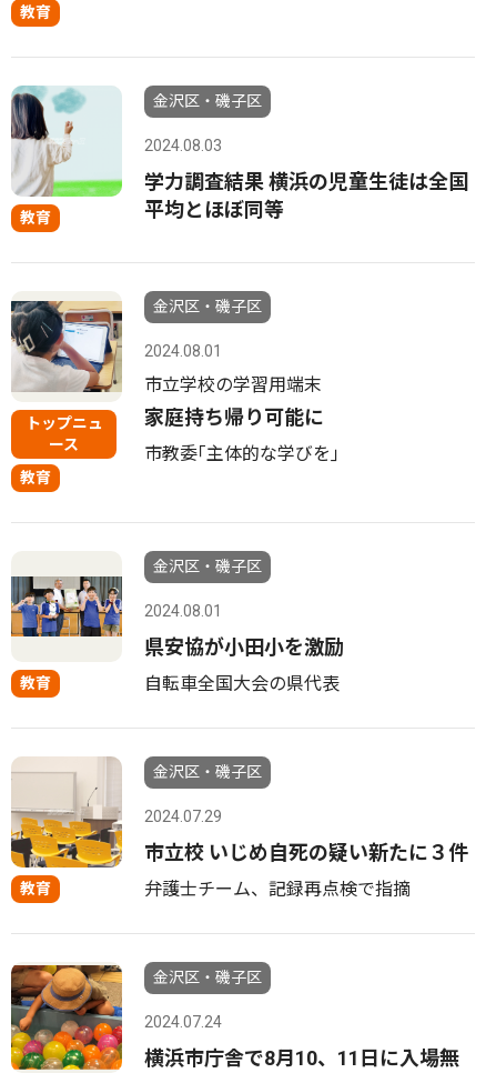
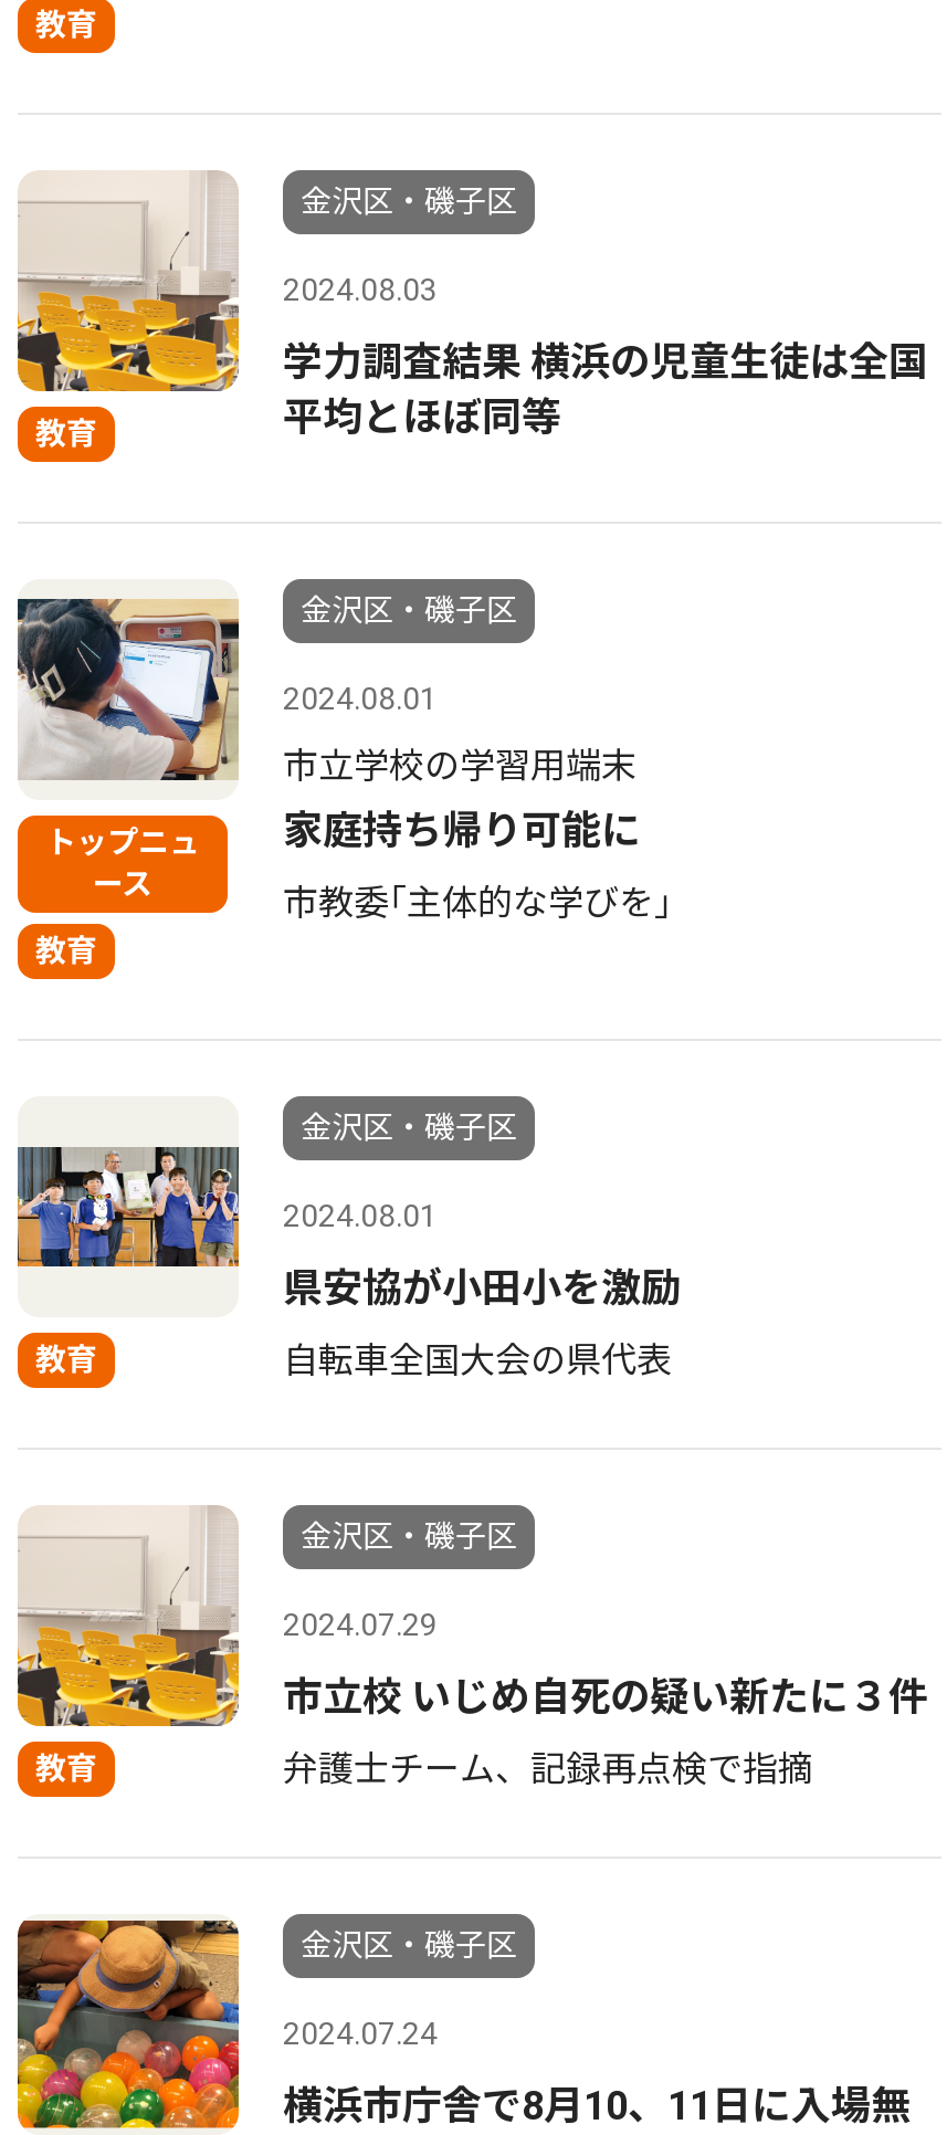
[11,86,122,198] [image] -> [15,170,241,393] [image]

